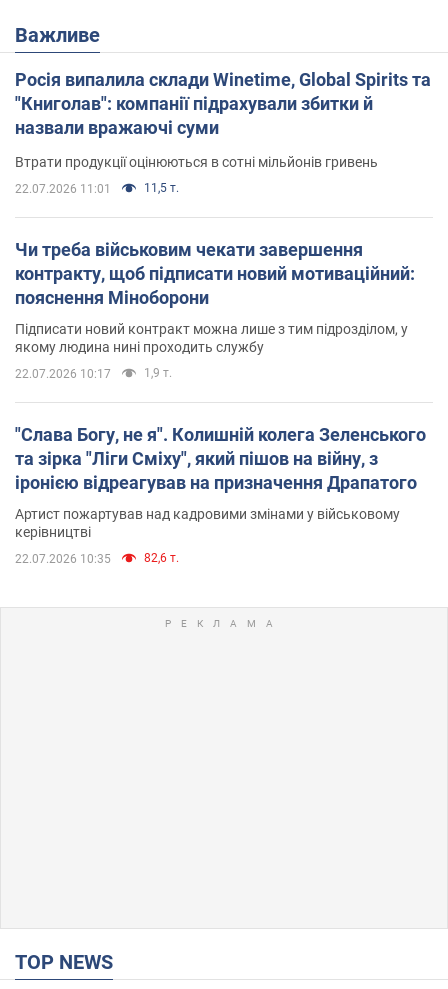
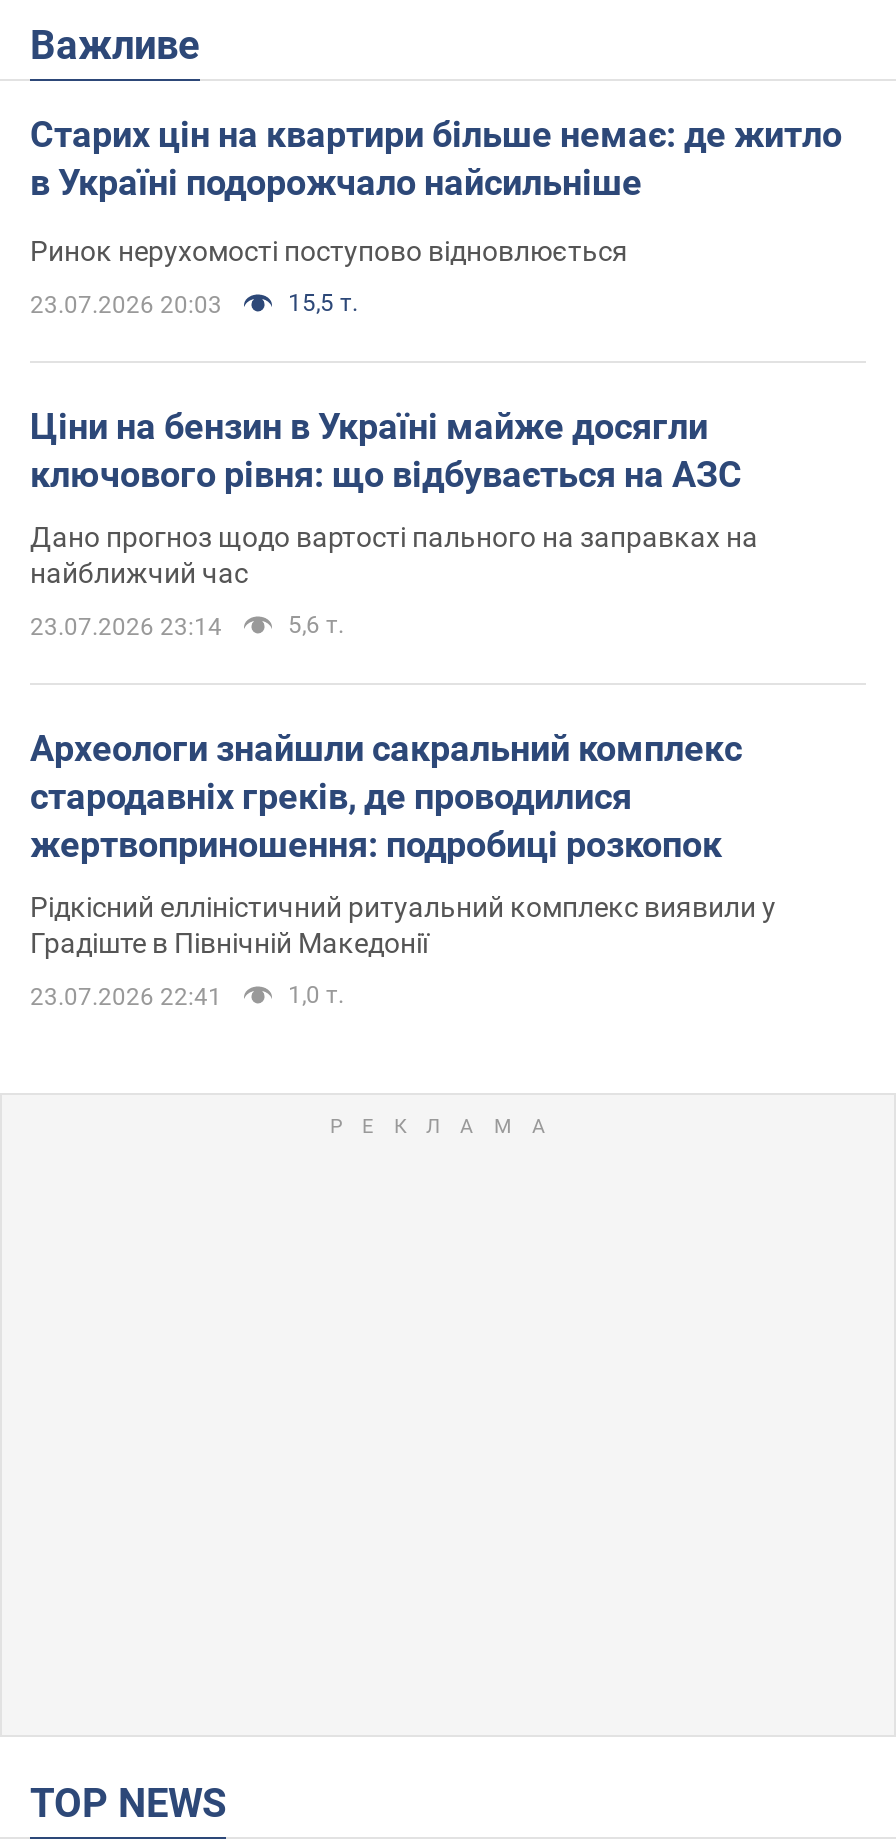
[15,69,431,138] Росія випалила склади Winetime, Global Spirits та | "Книголав": компанії підрахували збитки й | назвали вражаючі суми -> [30,112,842,202] Старих цін на квартири більше немає: де житло | в Україні подорожчало найсильніше
[15,154,378,170] Втрати продукції оцінюються в сотні мільйонів гривень -> [30,234,628,266] Ринок нерухомості поступово відновлюється
[15,181,179,196] 22.07.2026 11:01 | 11,5 т. -> [30,288,358,318] 23.07.2026 20:03 | 15,5 т.
[15,239,415,308] Чи треба військовим чекати завершення | контракту, щоб підписати новий мотиваційний: | пояснення Міноборони -> [30,404,742,494] Ціни на бензин в Україні майже досягли | ключового рівня: що відбувається на АЗС
[15,321,408,355] Підписати новий контракт можна лише з тим підрозділом, у | якому людина нині проходить службу -> [30,520,758,588] Дано прогноз щодо вартості пального на заправках на | найближчий час
[15,366,172,381] 22.07.2026 10:17 | 1,9 т. -> [30,610,344,640] 23.07.2026 23:14 | 5,6 т.
[15,424,426,493] "Слава Богу, не я". Колишній колега Зеленського | та зірка "Ліги Сміху", який пішов на війну, з | іронією відреагував на призначення Драпатого -> [30,726,742,864] Археологи знайшли сакральний комплекс | стародавніх греків, де проводилися | жертвоприношення: подробиці розкопок
[15,506,400,540] Артист пожартував над кадровими змінами у військовому | керівництві -> [30,890,776,958] Рідкісний елліністичний ритуальний комплекс виявили у | Градіште в Північній Македонії
[15,551,179,566] 22.07.2026 10:35 | 82,6 т. -> [30,980,344,1010] 23.07.2026 22:41 | 1,0 т.

